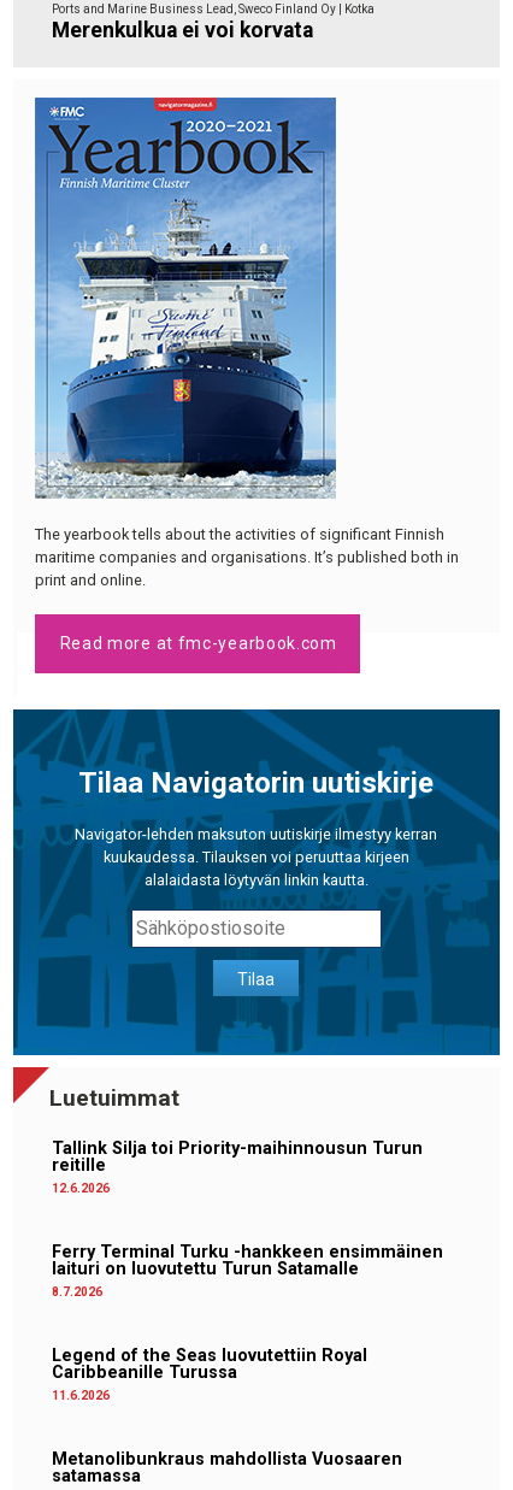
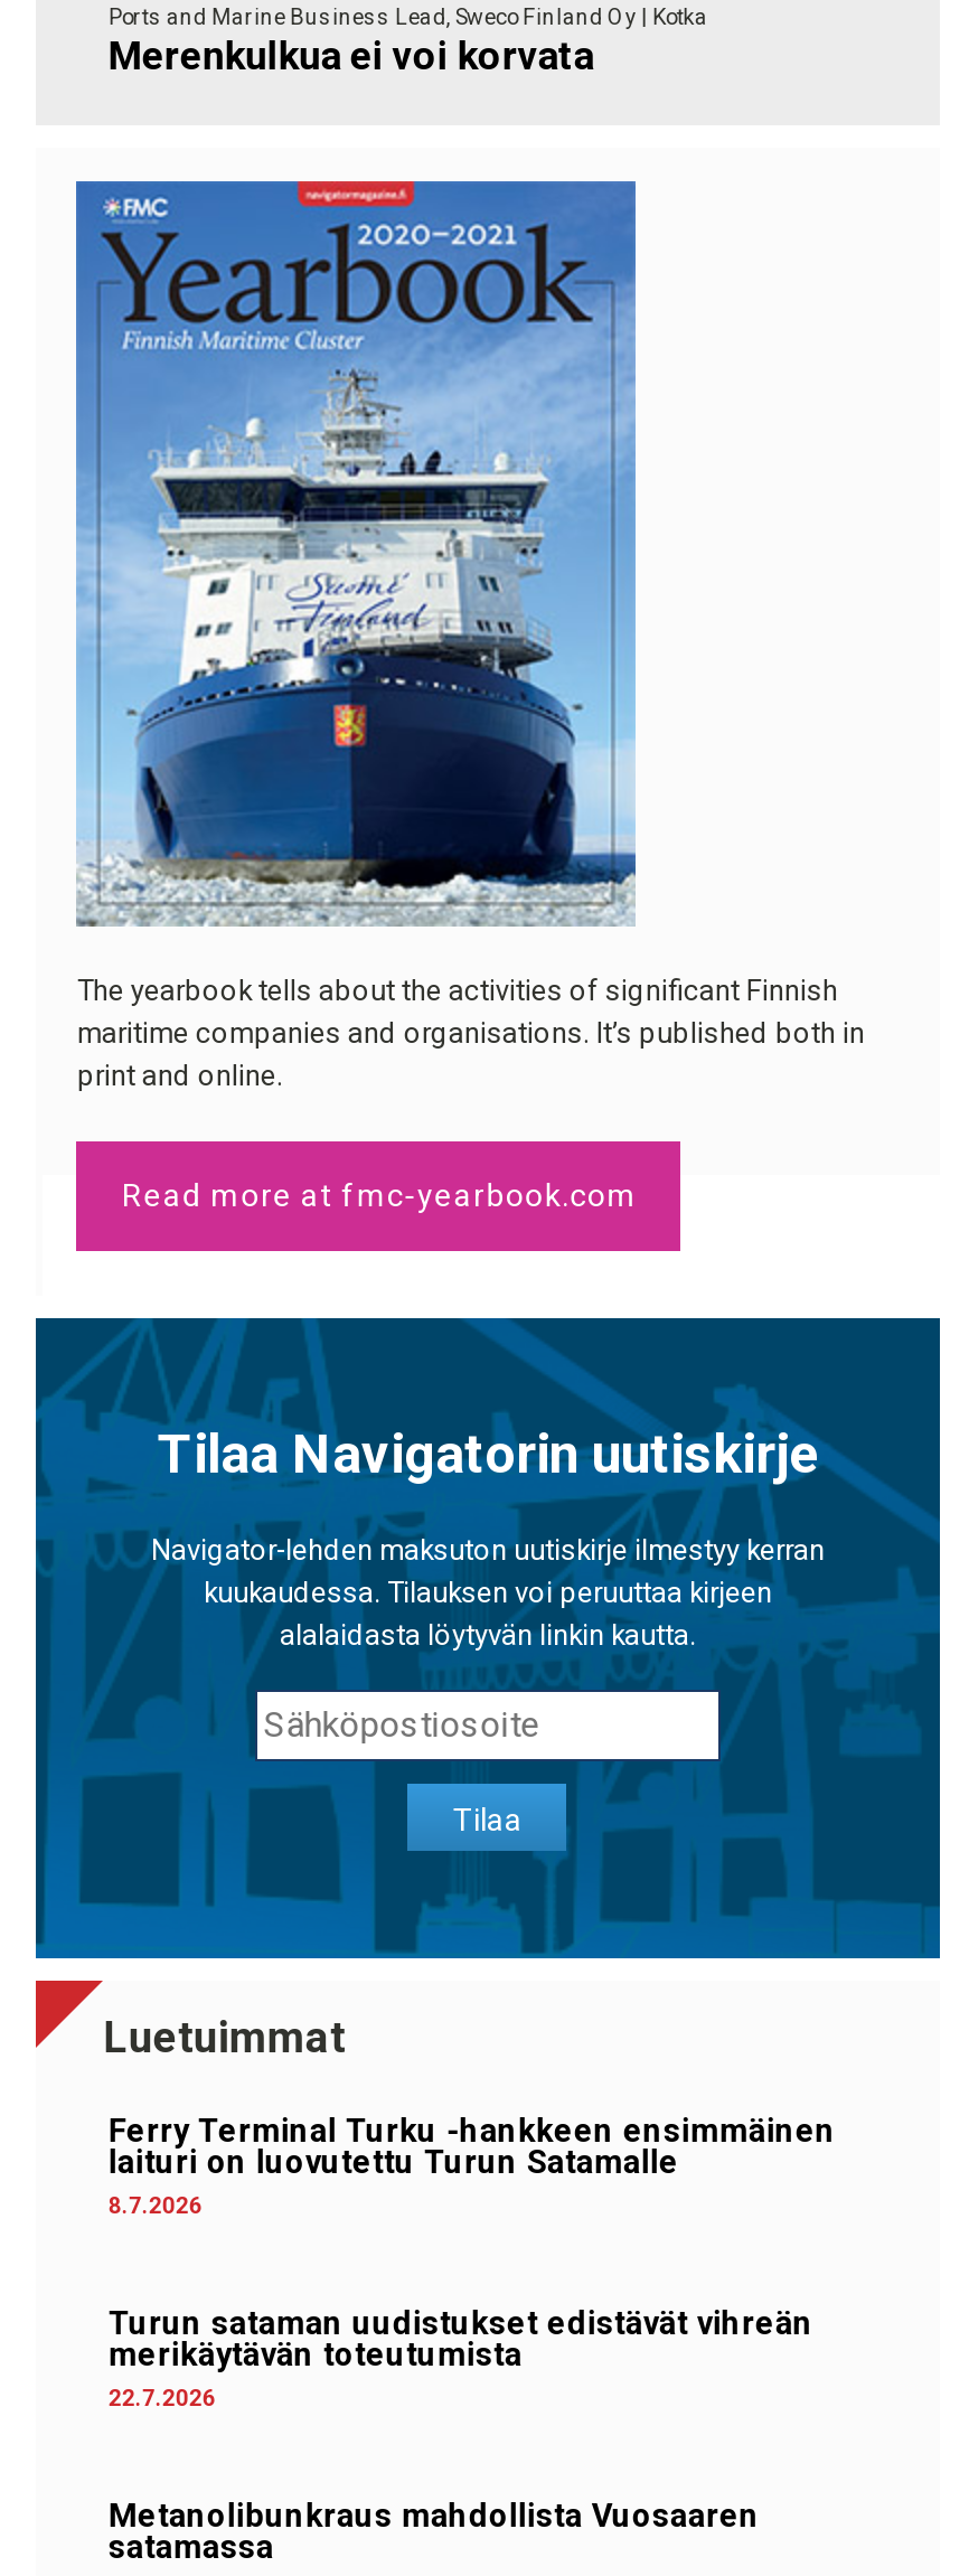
[52,1138,423,1194] Tallink Silja toi Priority-maihinnousun Turun | reitille | 12.6.2026 -> none
[52,1345,368,1401] Legend of the Seas luovutettiin Royal | Caribbeanille Turussa | 11.6.2026 -> [108,2306,813,2412] Turun sataman uudistukset edistävät vihreän | merikäytävän toteutumista | 22.7.2026

